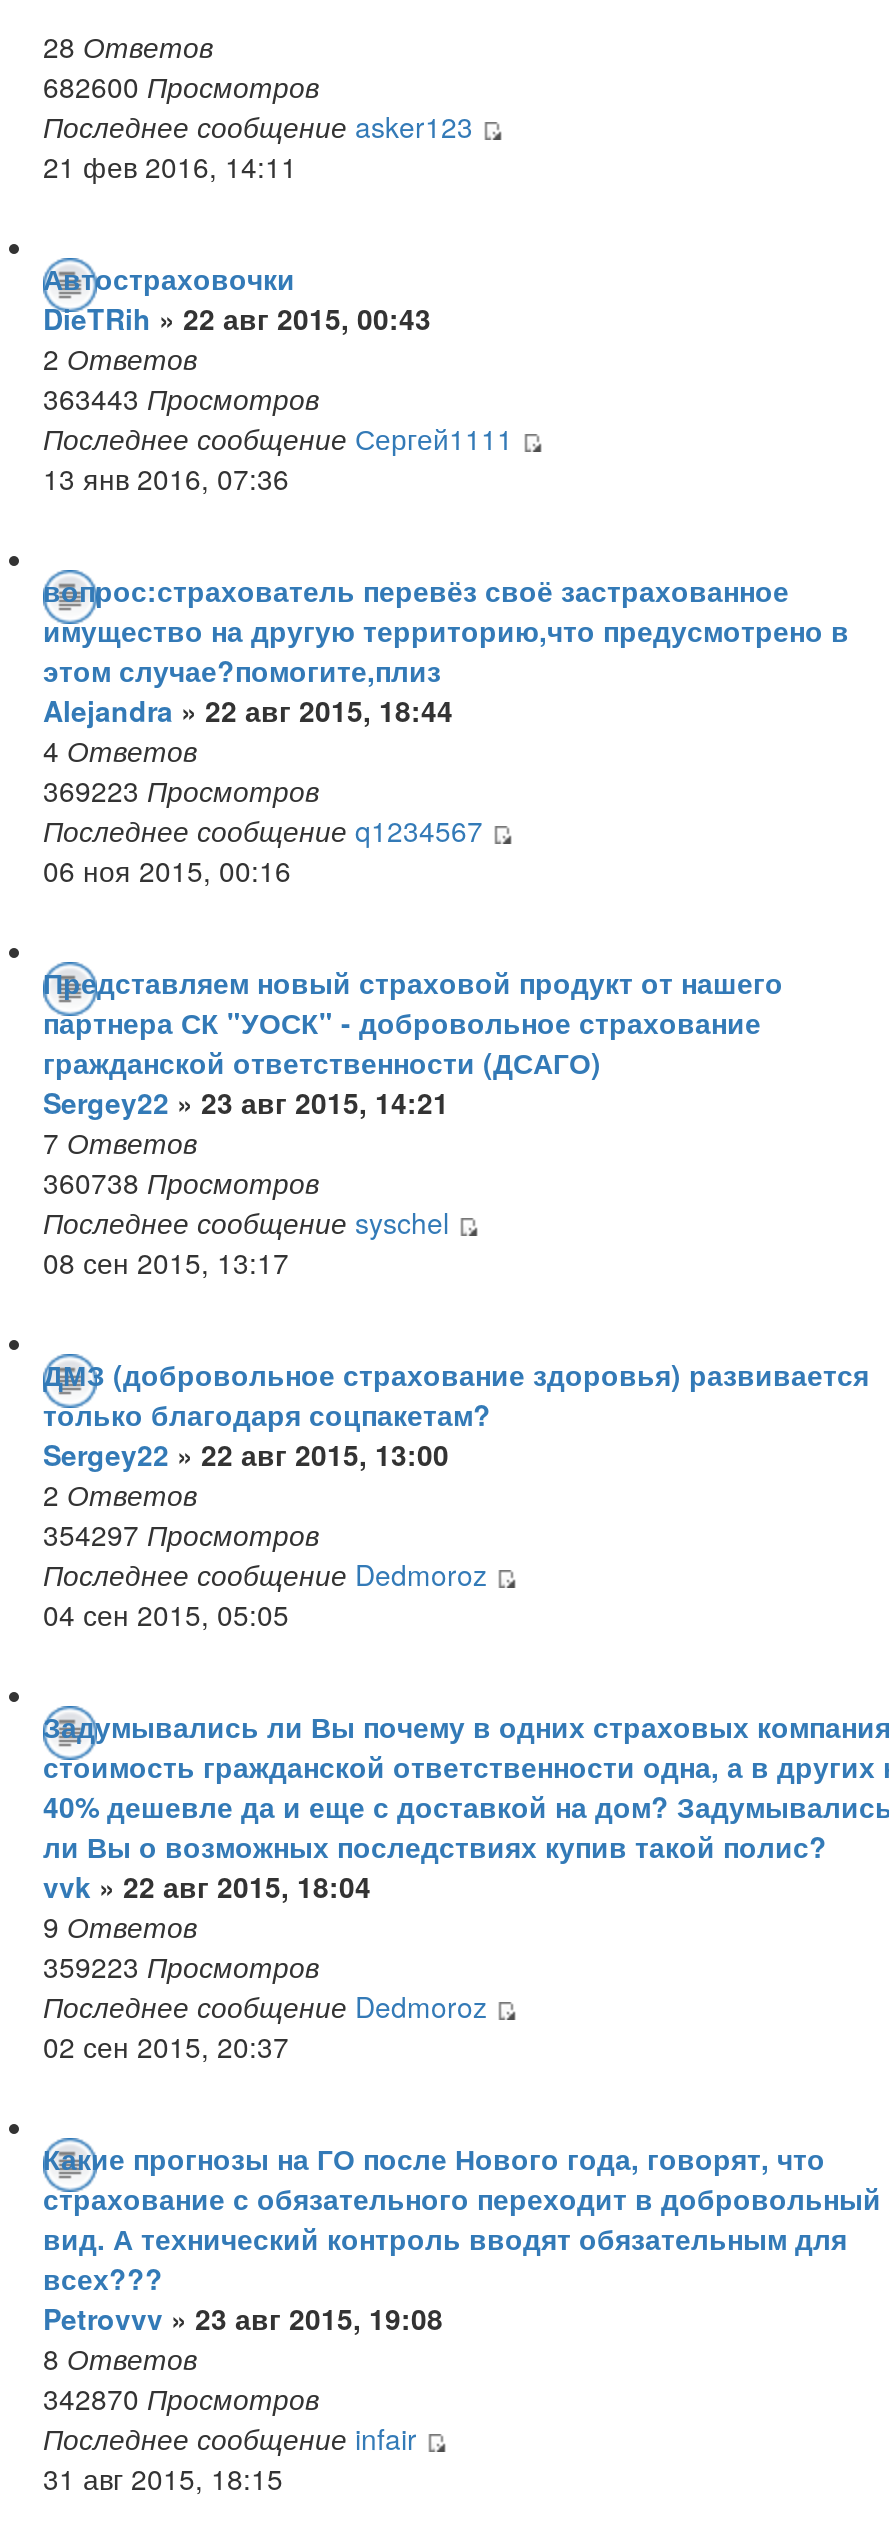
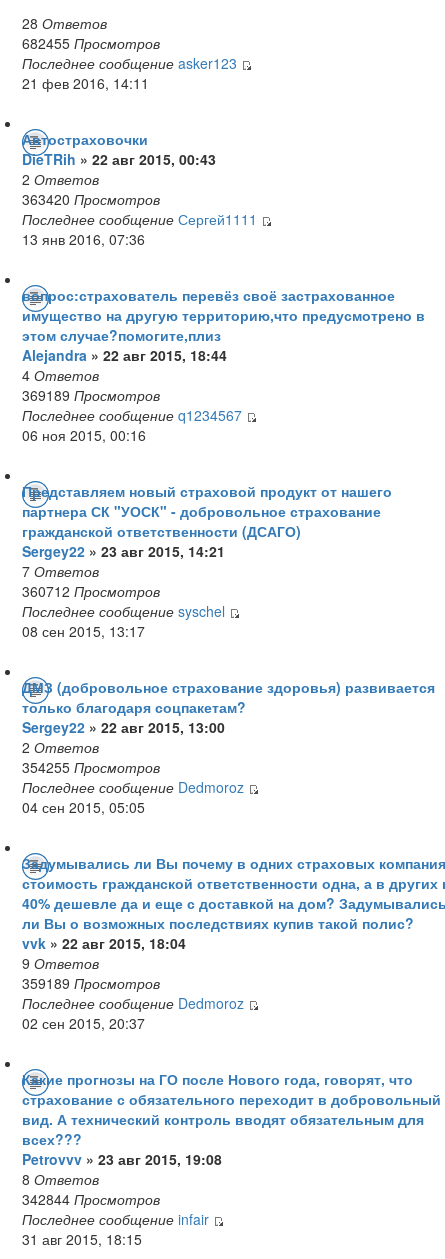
[43,66,319,106] 682600 Просмотров -> [22,33,160,53] 682455 Просмотров
[43,378,319,418] 363443 Просмотров -> [22,189,160,209] 363420 Просмотров
[43,770,319,810] 369223 Просмотров -> [22,385,160,405] 369189 Просмотров
[43,1162,319,1202] 360738 Просмотров -> [22,581,160,601] 360712 Просмотров
[43,1514,319,1554] 354297 Просмотров -> [22,757,160,777] 354255 Просмотров
[43,1946,319,1986] 359223 Просмотров -> [22,973,160,993] 359189 Просмотров
[43,2378,319,2418] 342870 Просмотров -> [22,1189,160,1209] 342844 Просмотров

